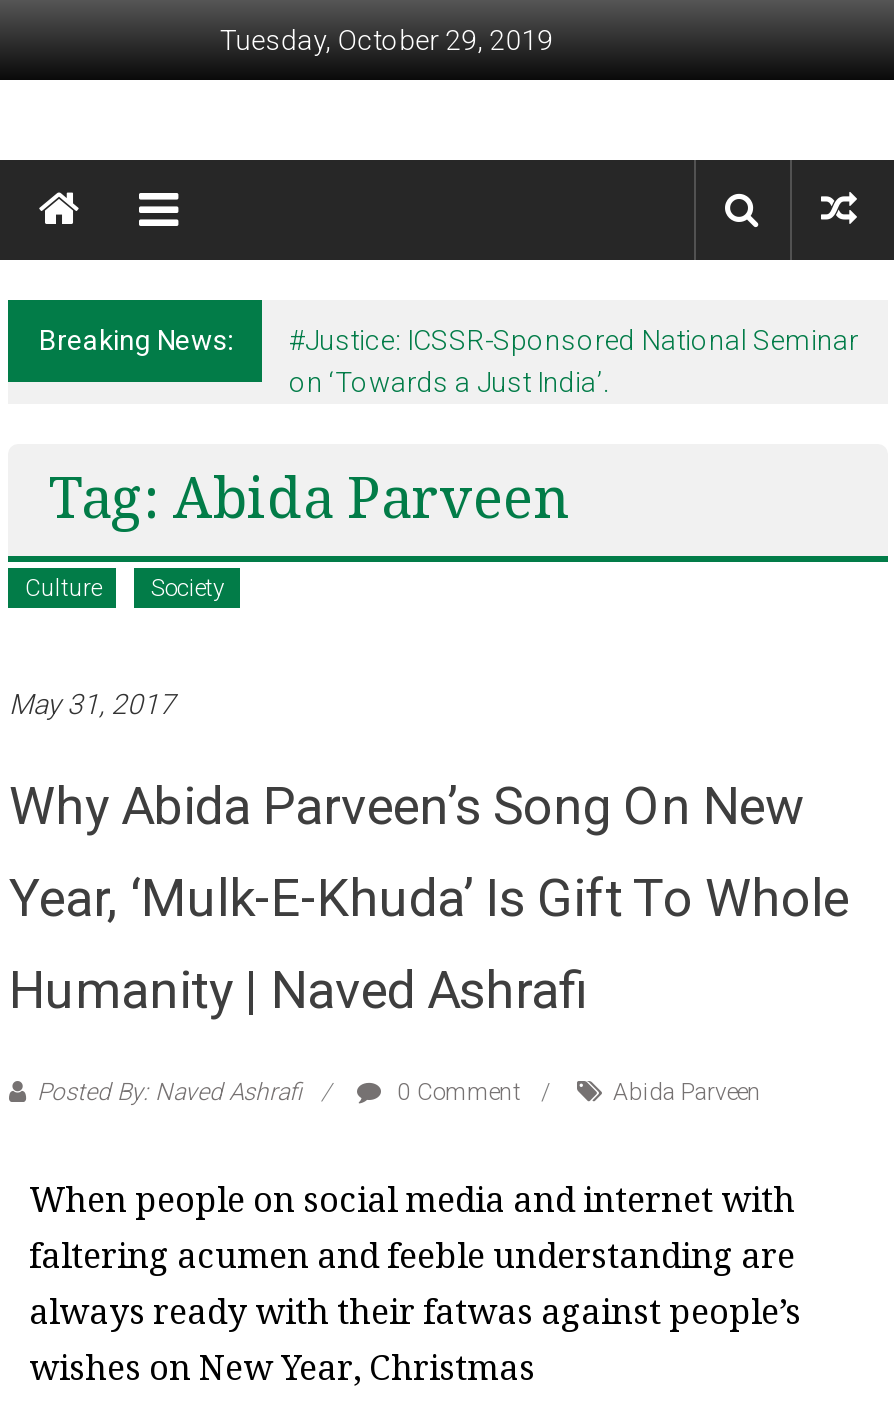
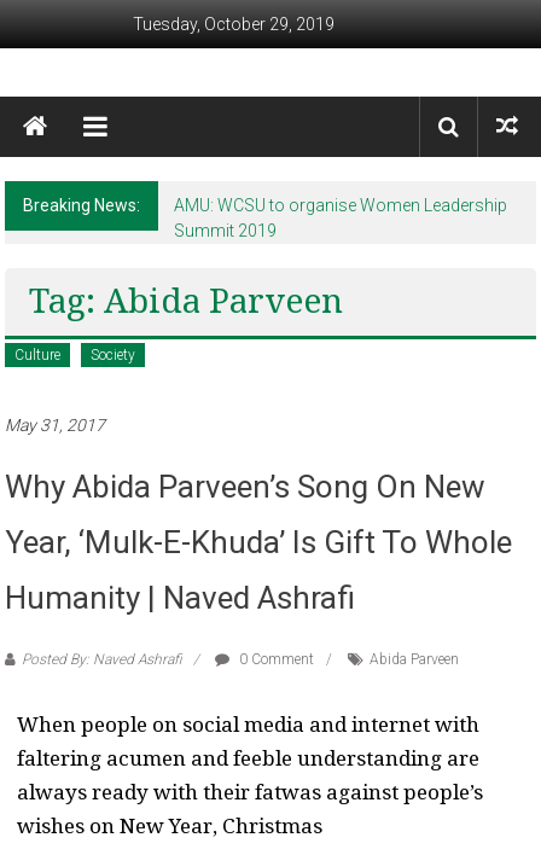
[289,324,859,398] #Justice: ICSSR-Sponsored National Seminar | on ‘Towards a Just India’. -> [174,196,508,240] AMU: WCSU to organise Women Leadership | Summit 2019

